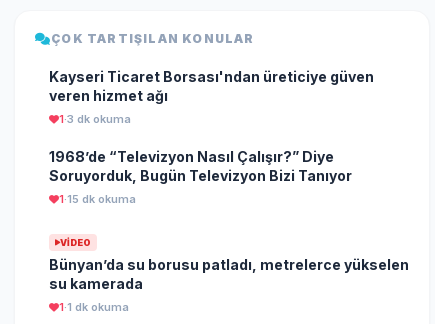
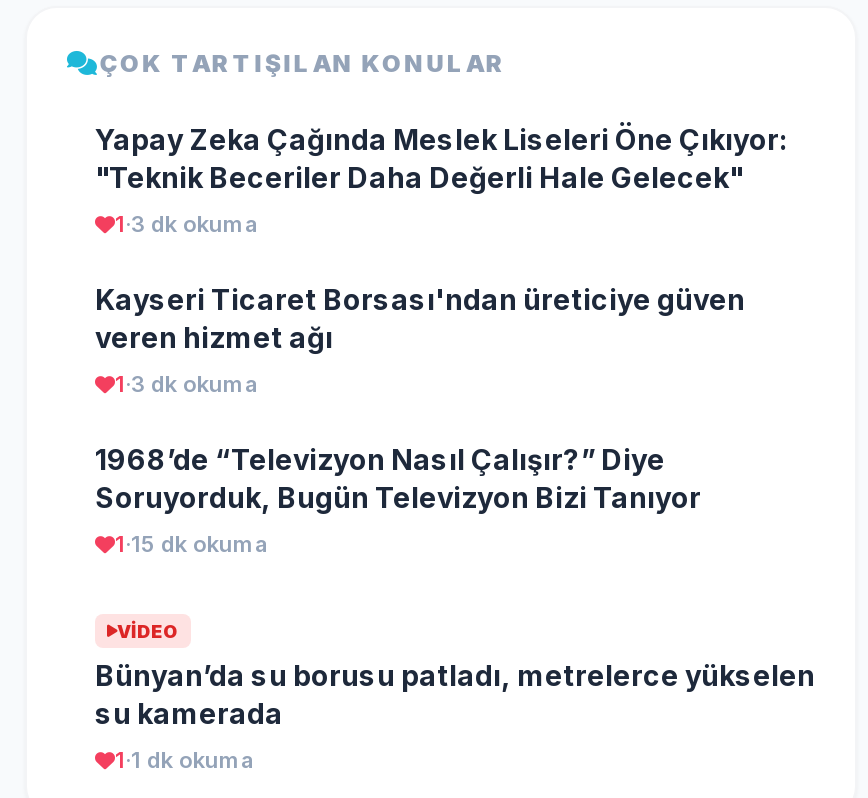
none -> [95,122,787,238] Yapay Zeka Çağında Meslek Liseleri Öne Çıkıyor: | "Teknik Beceriler Daha Değerli Hale Gelecek" | 1·3 dk okuma

